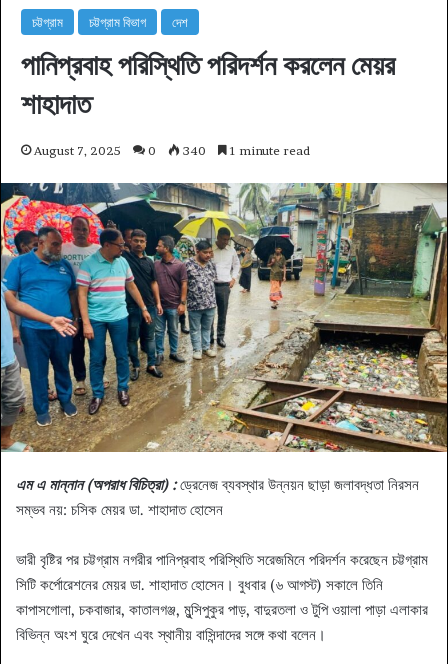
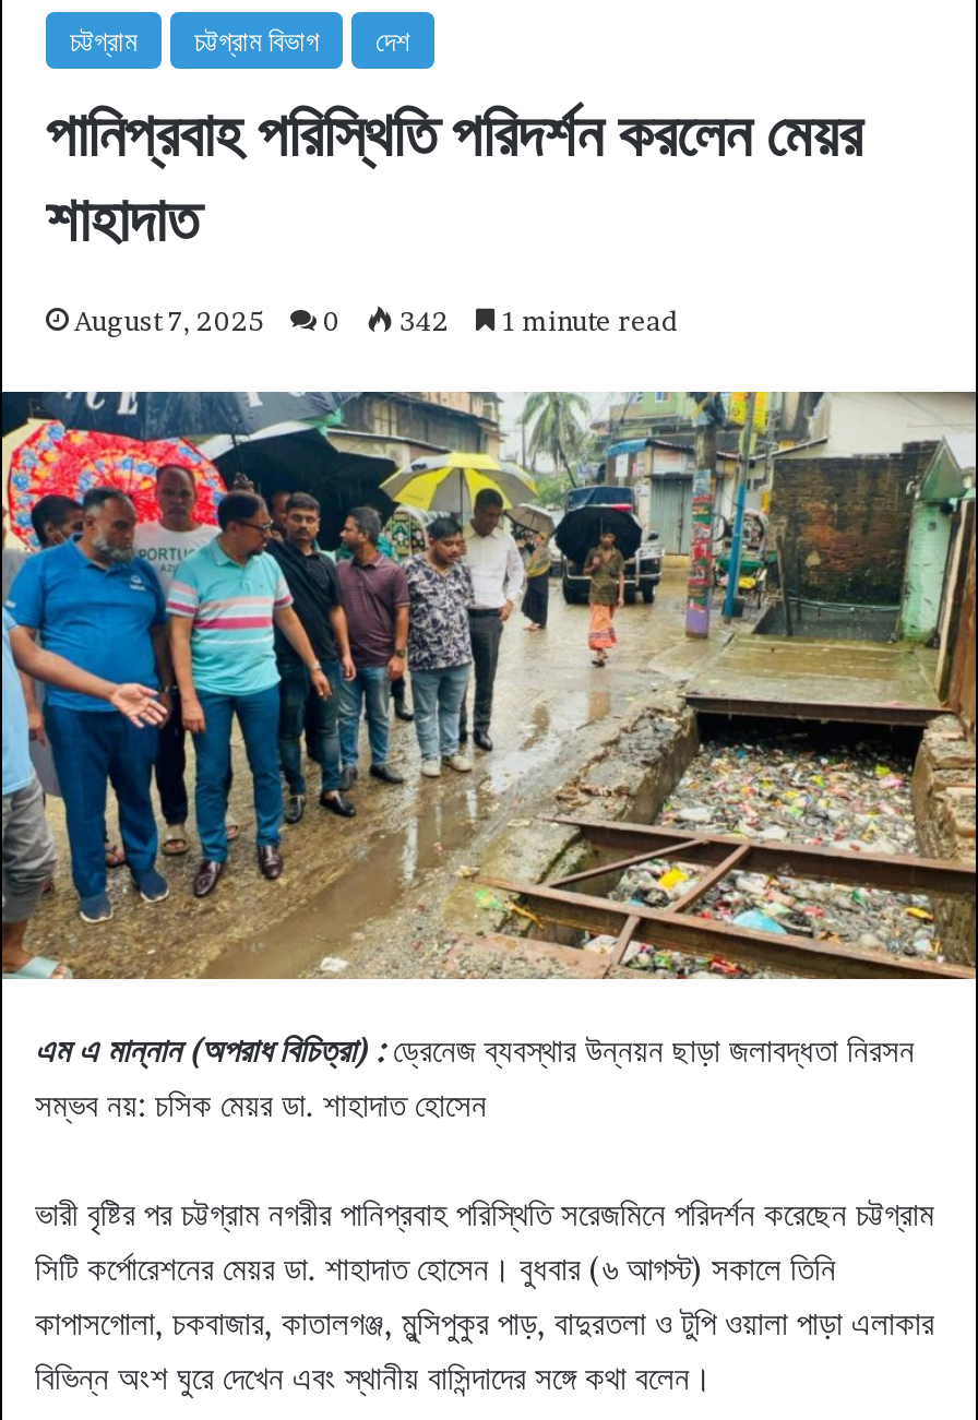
[34,143,310,158] August 7, 2025 0 340 1 minute read -> [74,305,677,338] August 7, 2025 0 342 1 minute read

